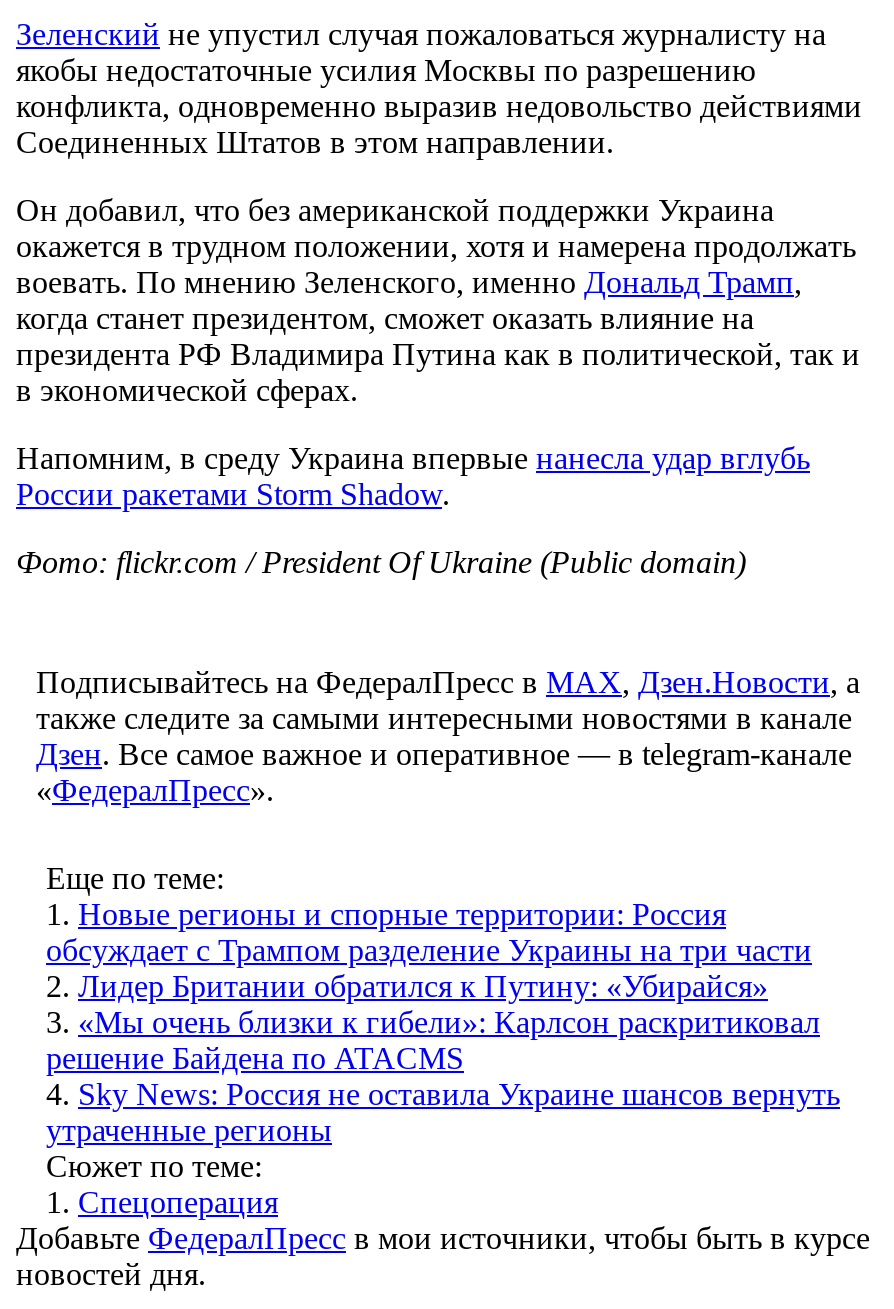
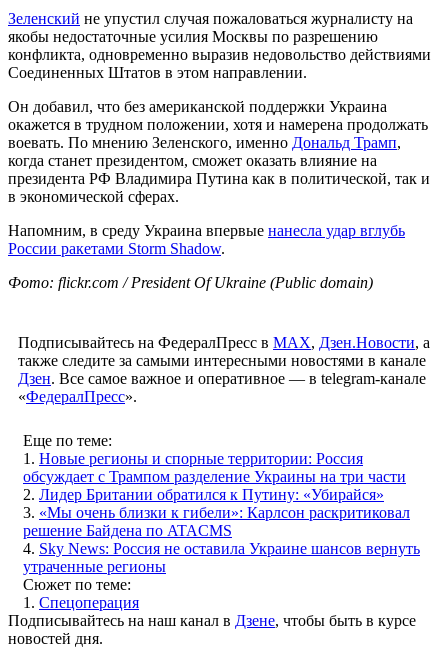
[16,1221,870,1255] Добавьте ФедералПресс в мои источники, чтобы быть в курсе -> [8,612,416,629] Подписывайтесь на наш канал в Дзене, чтобы быть в курсе

